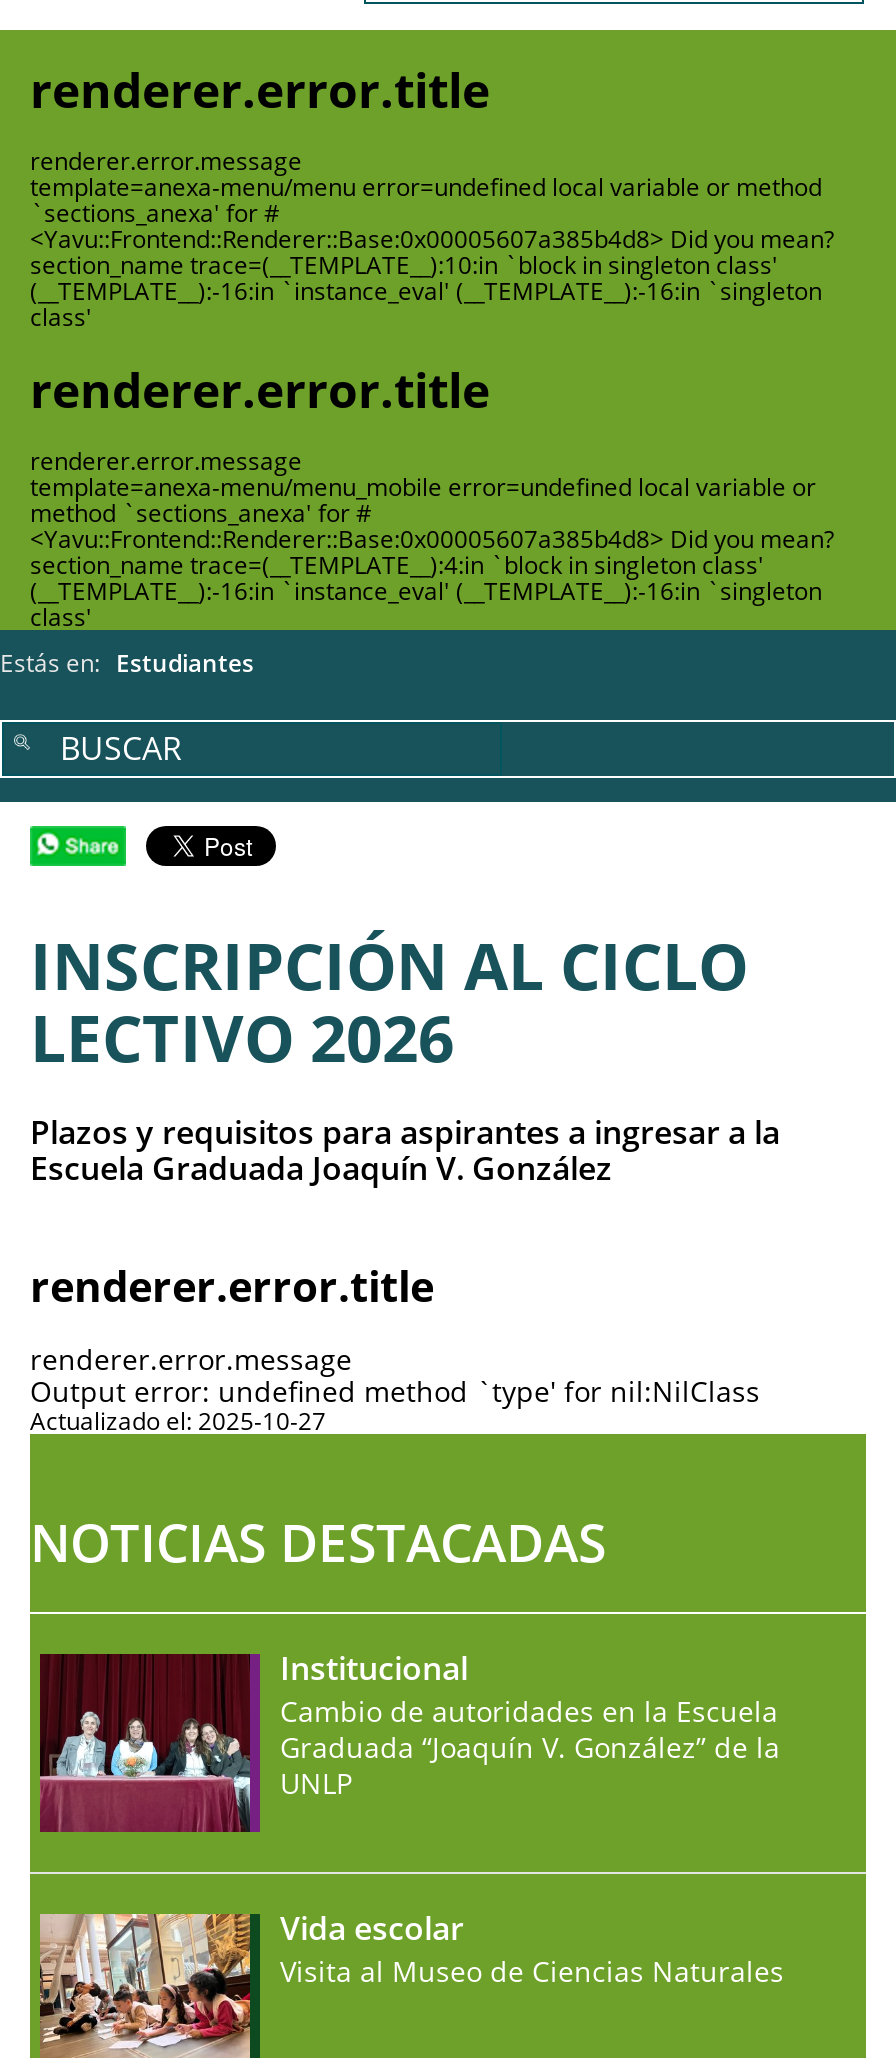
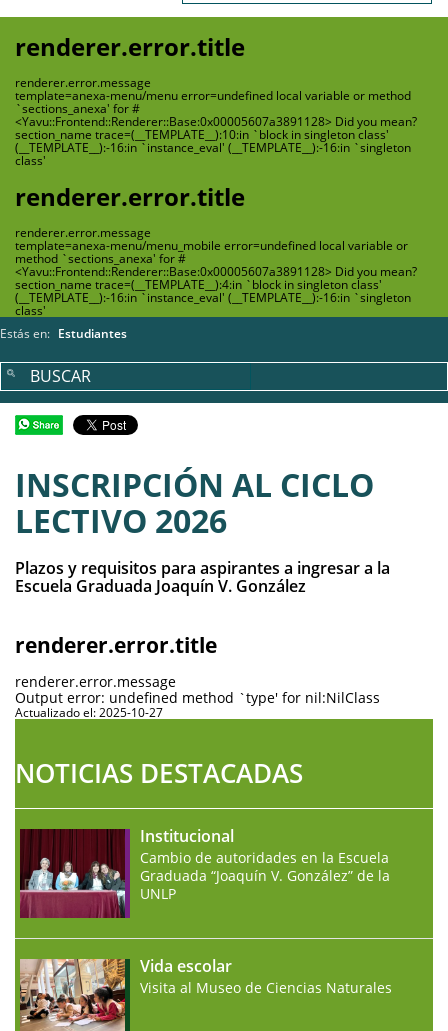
[30,222,834,256] <Yavu::Frontend::Renderer::Base:0x00005607a385b4d8> Did you mean? -> [15,113,417,130] <Yavu::Frontend::Renderer::Base:0x00005607a3891128> Did you mean?
[30,522,834,556] <Yavu::Frontend::Renderer::Base:0x00005607a385b4d8> Did you mean? -> [15,263,417,280] <Yavu::Frontend::Renderer::Base:0x00005607a3891128> Did you mean?

